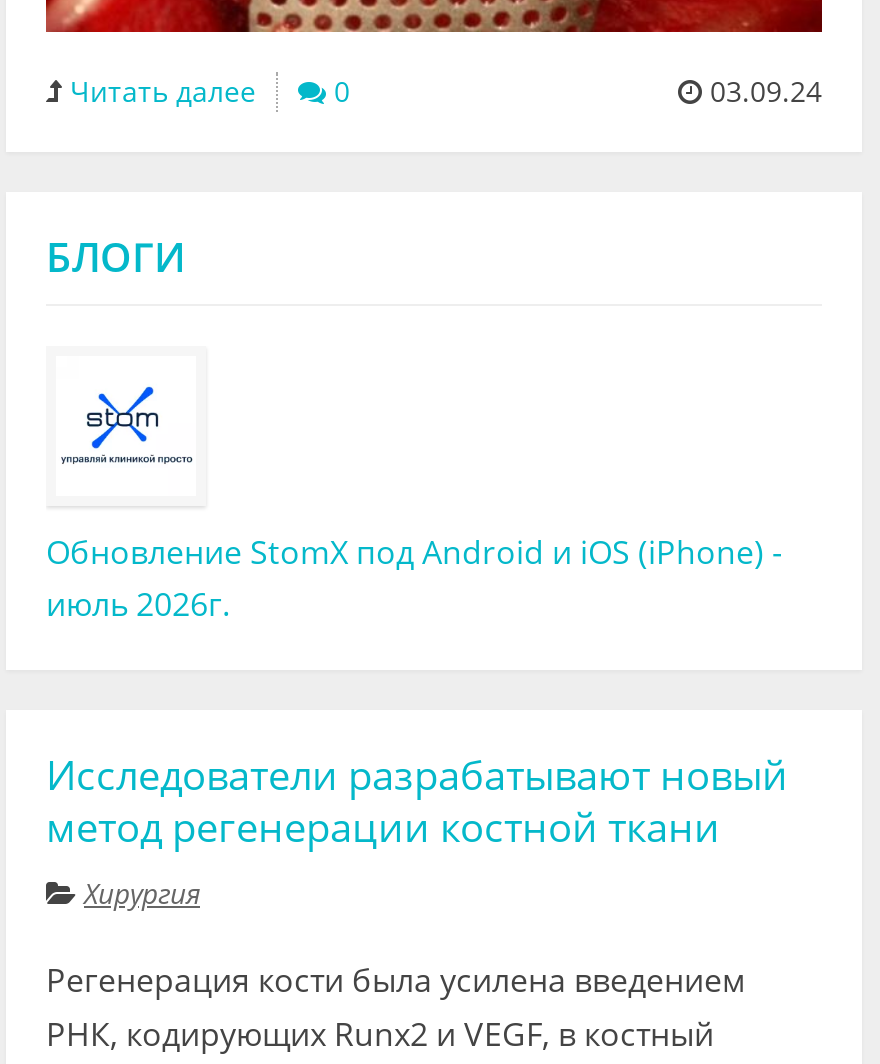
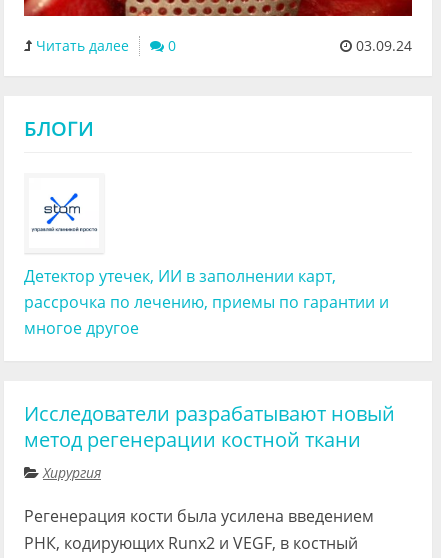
[46,529,782,625] Обновление StomX под Android и iOS (iPhone) - | июль 2026г. -> [24,265,389,339] Детектор утечек, ИИ в заполнении карт, | рассрочка по лечению, приемы по гарантии и | многое другое

